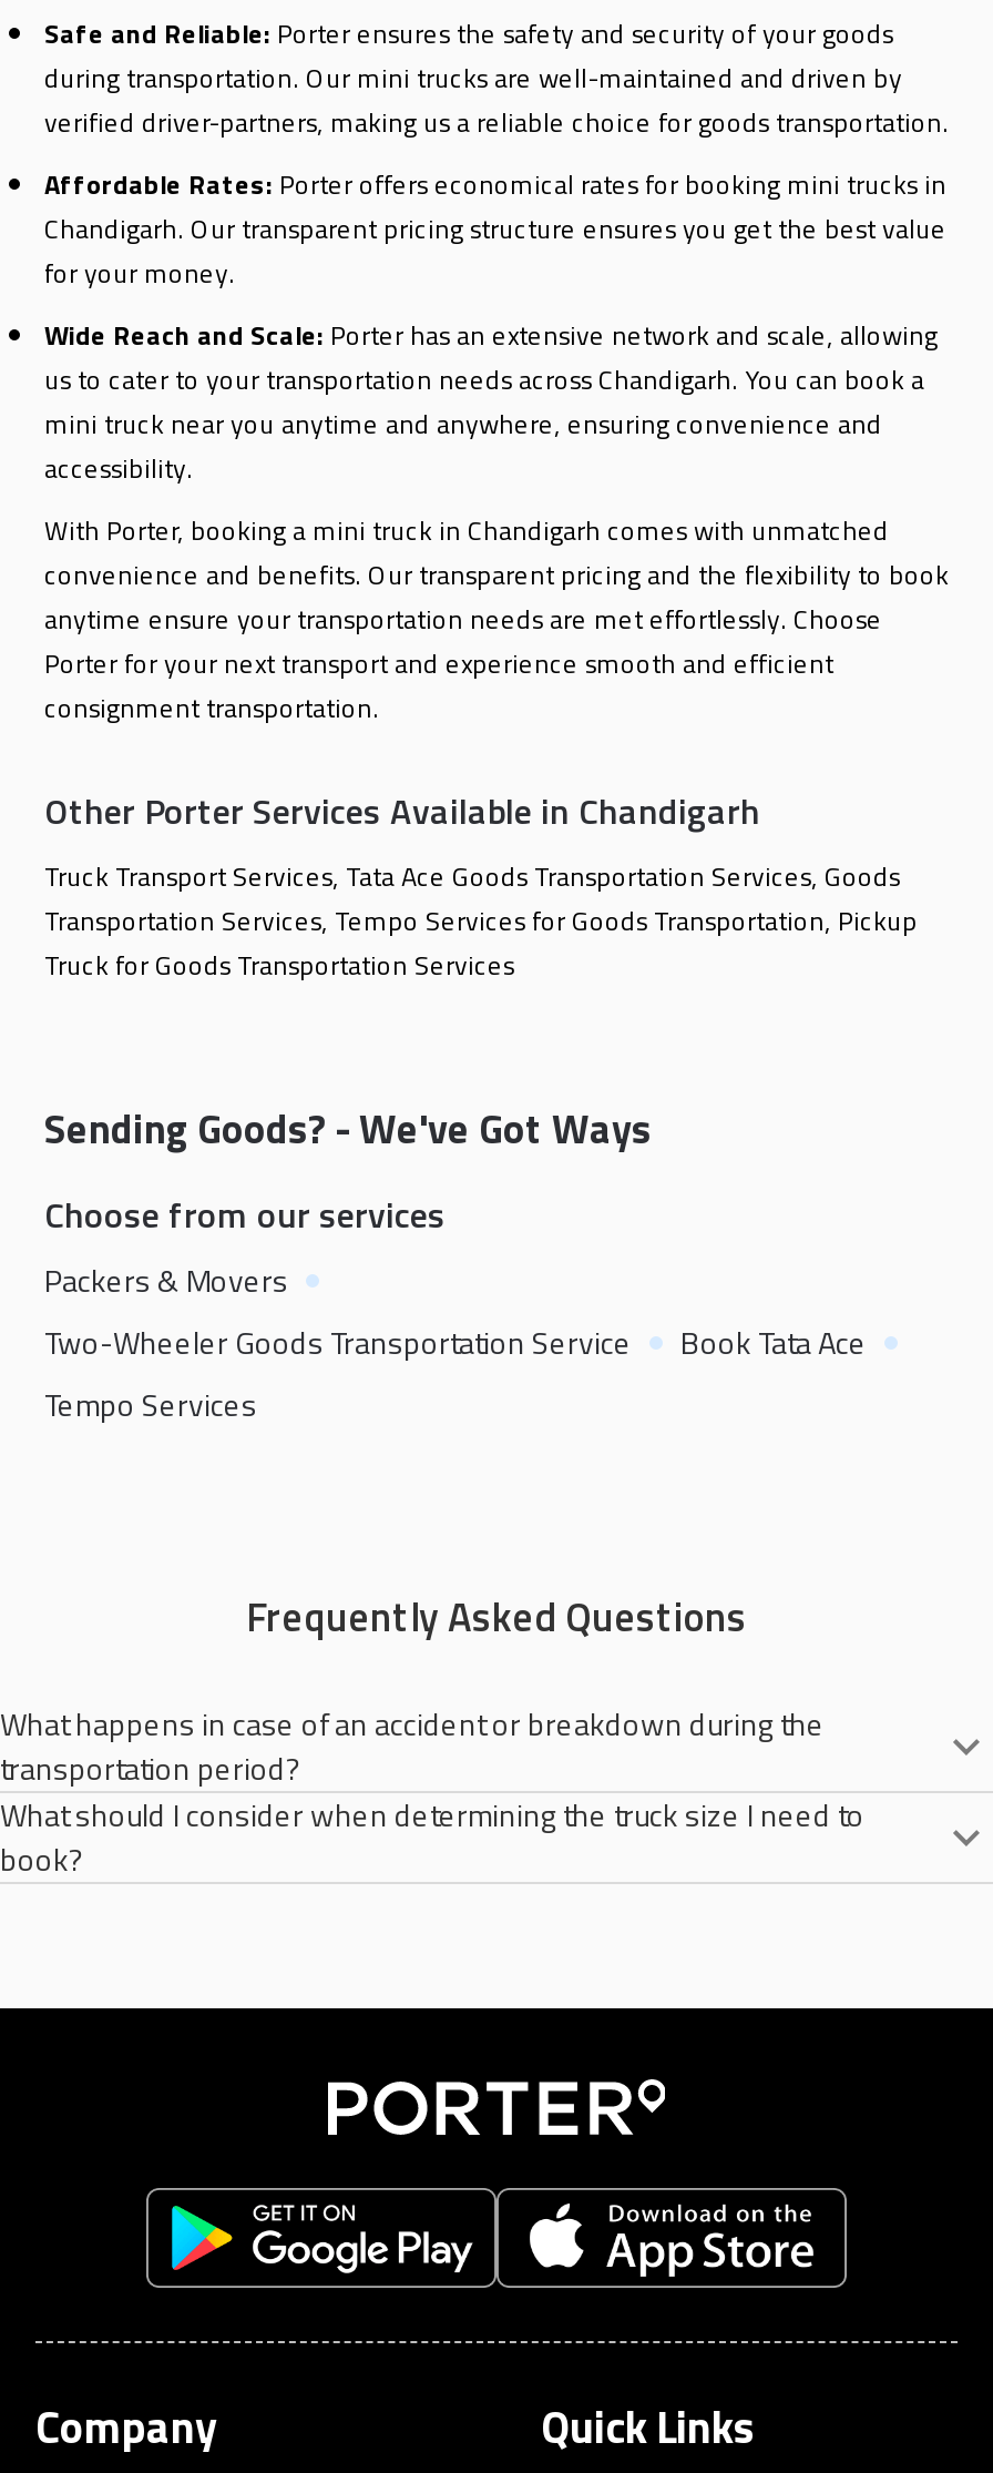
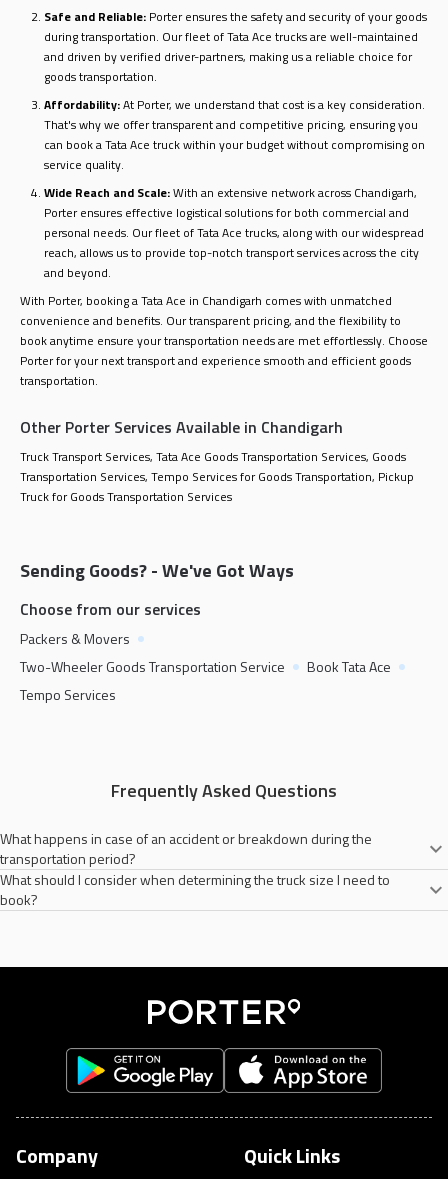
[44,56,949,142] during transportation. Our mini trucks are well-maintained and driven by | verified driver-partners, making us a reliable choice for goods transportation. -> [44,27,418,86] during transportation. Our fleet of Tata Ace trucks are well-maintained | and driven by verified driver-partners, making us a reliable choice for | goods transportation.
[44,162,946,293] Affordable Rates: Porter offers economical rates for booking mini trucks in | Chandigarh. Our transparent pricing structure ensures you get the best value | for your money. -> [44,95,425,174] Affordability:At Porter, we understand that cost is a key consideration. | That's why we offer transparent and competitive pricing, ensuring you | can book a Tata Ace truck within your budget without compromising on | service quality.
[44,313,938,488] Wide Reach and Scale: Porter has an extensive network and scale, allowing | us to cater to your transportation needs across Chandigarh. You can book a | mini truck near you anytime and anywhere, ensuring convenience and | accessibility. -> [44,183,424,282] Wide Reach and Scale:With an extensive network across Chandigarh, | Porter ensures effective logistical solutions for both commercial and | personal needs. Our fleet of Tata Ace trucks, along with our widespread | reach, allows us to provide top-notch transport services across the city | and beyond.
[44,508,949,728] With Porter, booking a mini truck in Chandigarh comes with unmatched | convenience and benefits. Our transparent pricing and the flexibility to book | anytime ensure your transportation needs are met effortlessly. Choose | Porter for your next transport and experience smooth and efficient | consignment transportation. -> [20,291,428,390] With Porter, booking a Tata Ace in Chandigarh comes with unmatched | convenience and benefits. Our transparent pricing, and the flexibility to | book anytime ensure your transportation needs are met effortlessly. Choose | Porter for your next transport and experience smooth and efficient goods | transportation.

